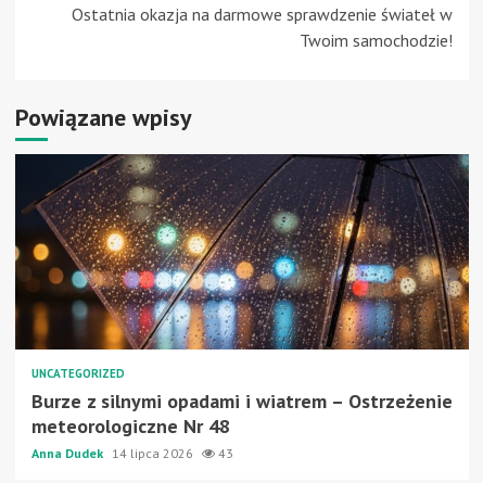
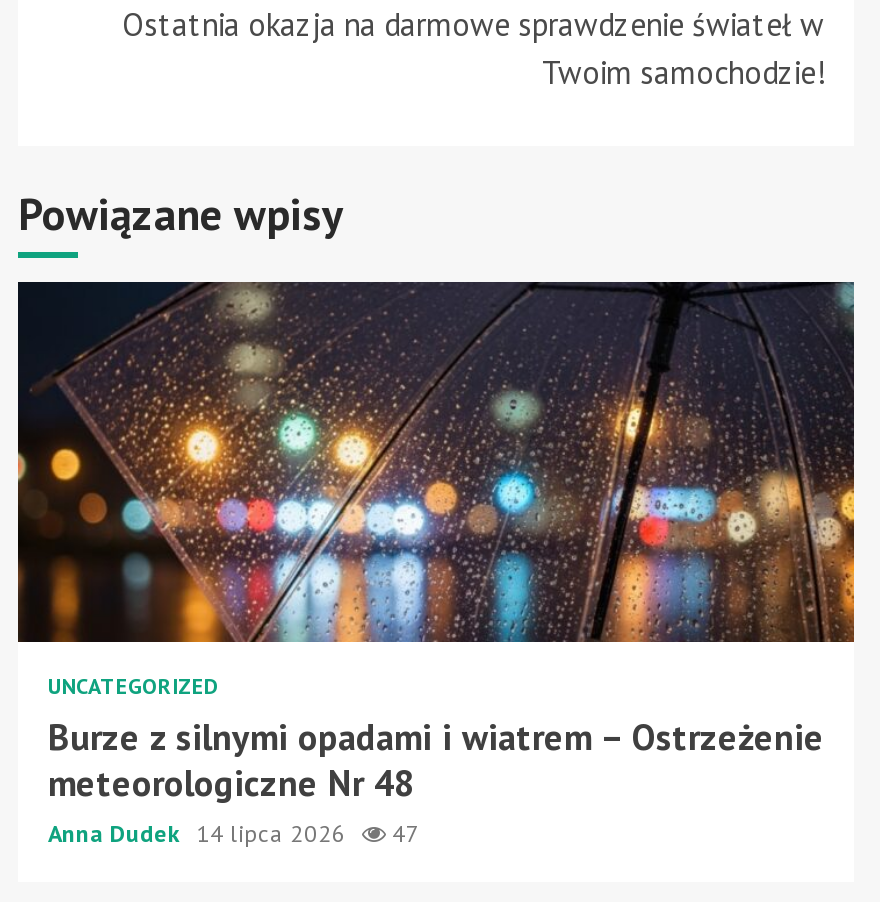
[31,444,233,461] Anna Dudek 14 lipca 2026 43 -> [48,819,420,849] Anna Dudek 14 lipca 2026 47

